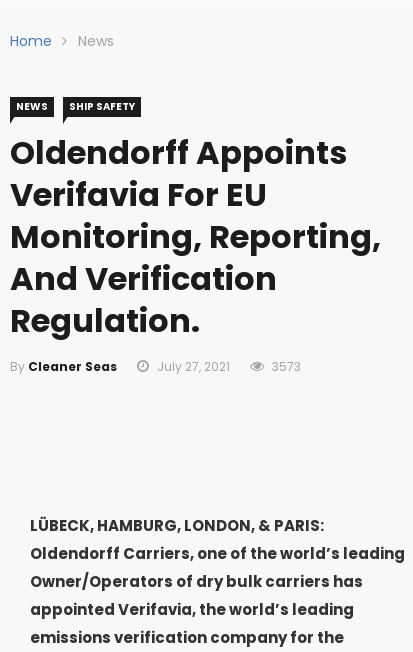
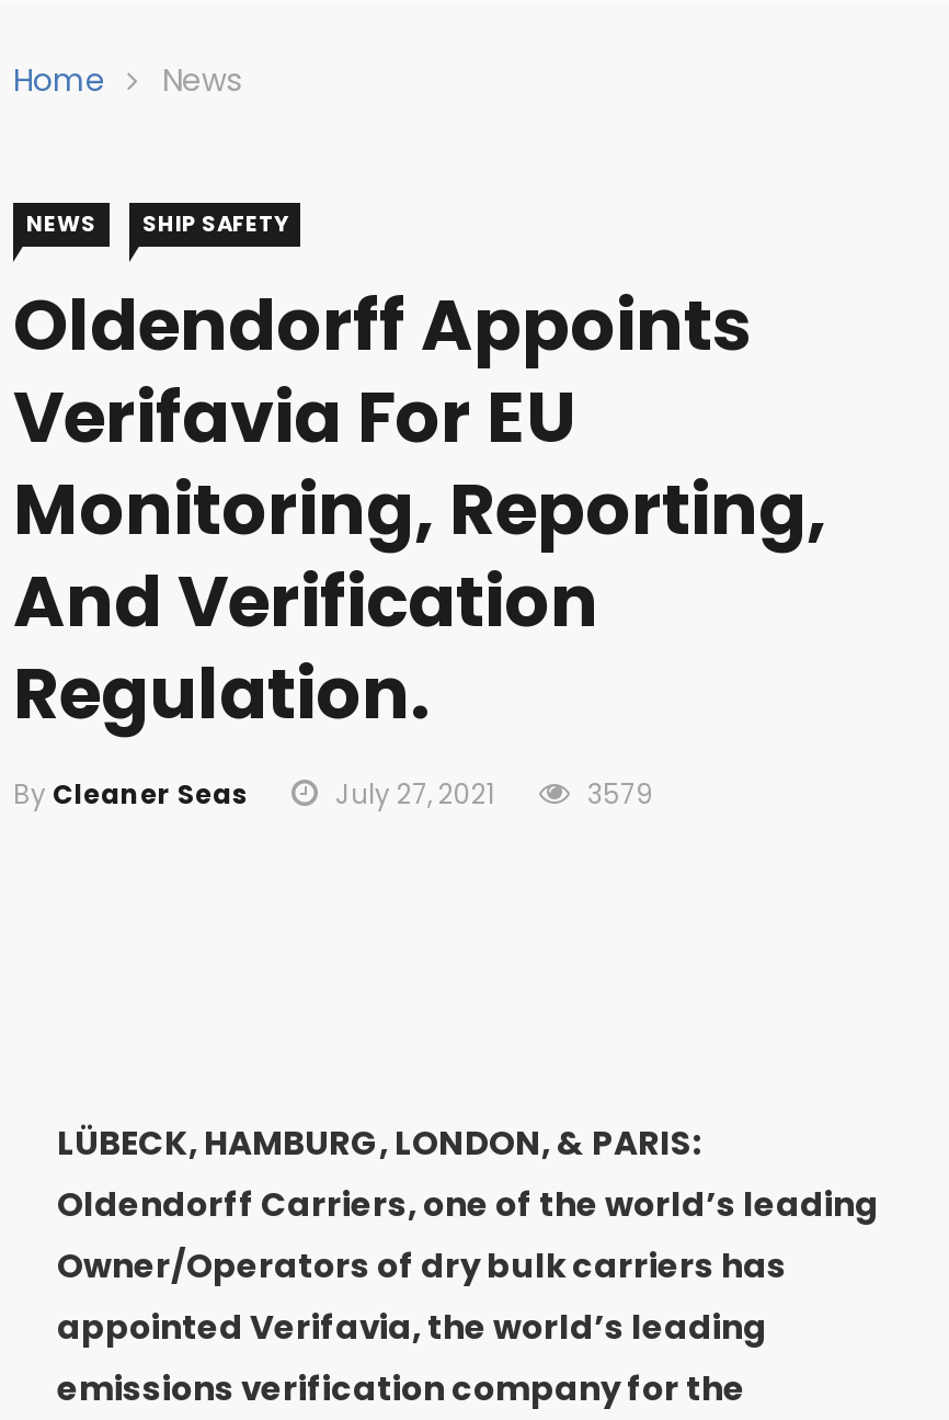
[269,358,301,375] 3573 -> [581,775,653,813] 3579

